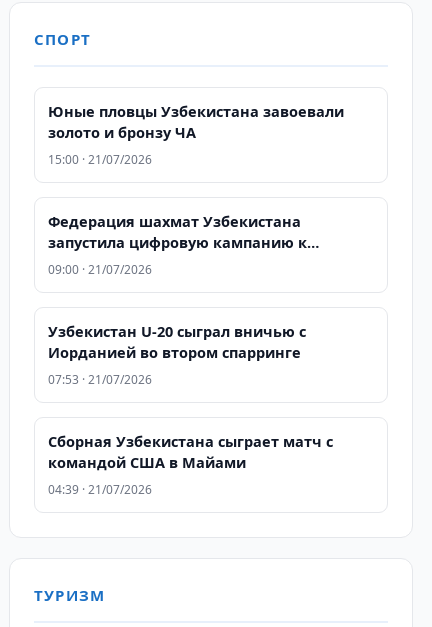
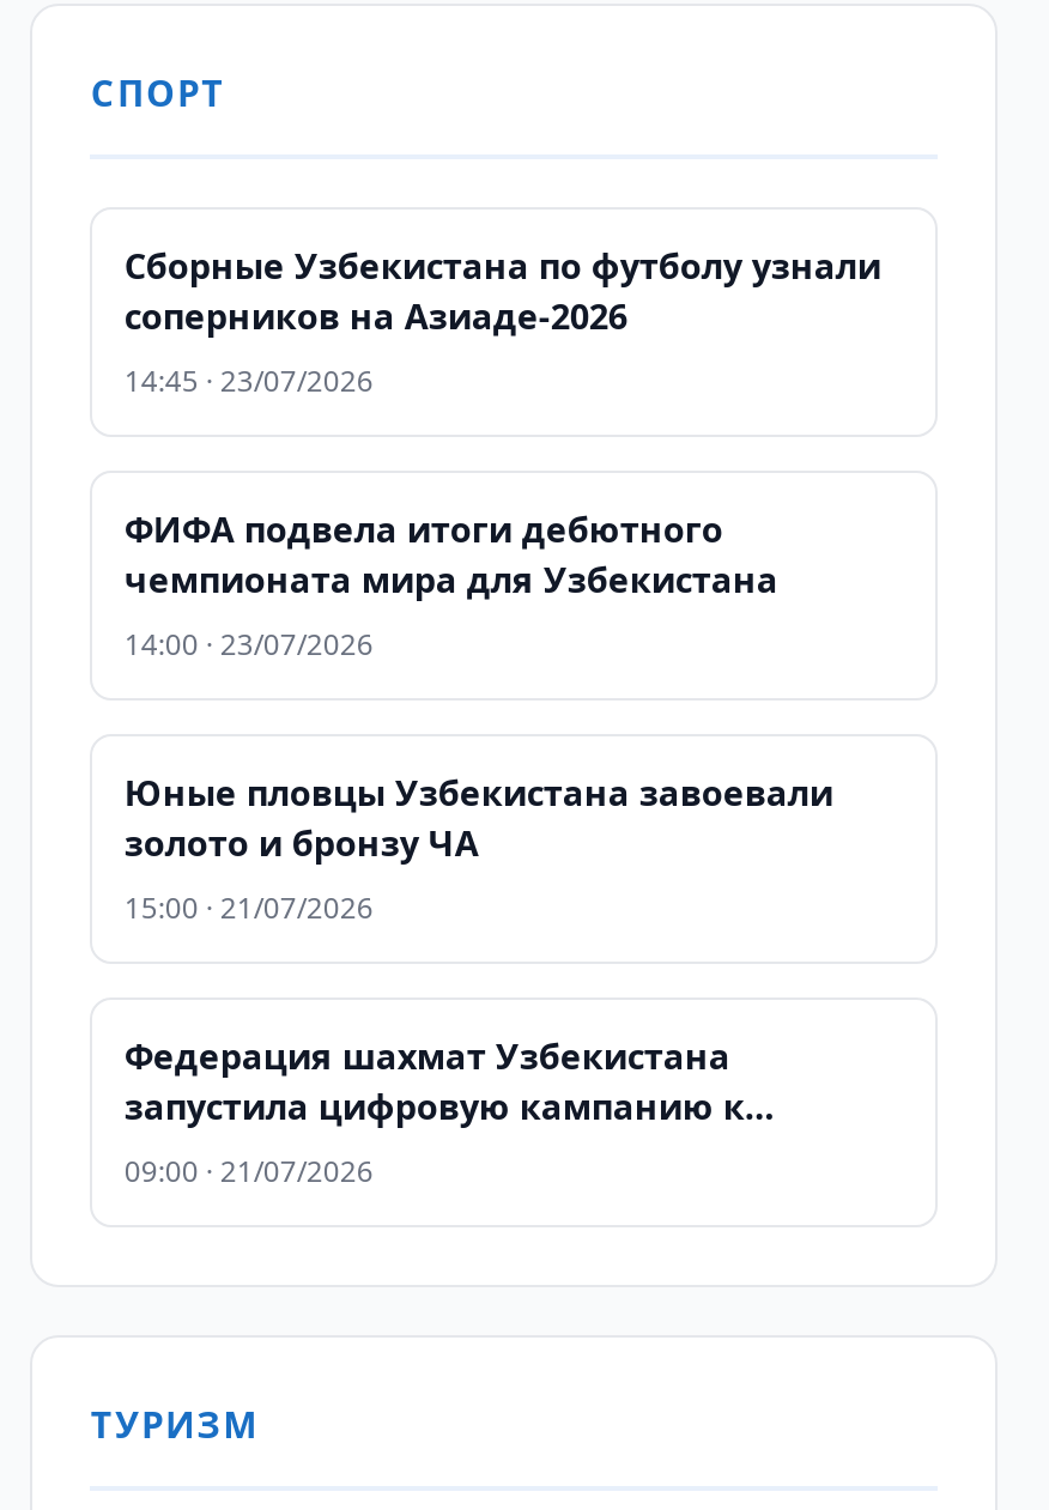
none -> [124,240,881,664] Сборные Узбекистана по футболу узнали | соперников на Азиаде-2026 | 14:45 · 23/07/2026 | ФИФА подвела итоги дебютного | чемпионата мира для Узбекистана | 14:00 · 23/07/2026
moved [48,101,344,252] -> [124,767,833,1129]: Юные пловцы Узбекистана завоевали | золото и бронзу ЧА | 15:00 · 21/07/2026 | Федерация шахмат Узбекистана | запустила цифровую кампанию к
[48,321,333,498] Узбекистан U-20 сыграл вничью с | Иорданией во втором спарринге | 07:53 · 21/07/2026 | Сборная Узбекистана сыграет матч с | командой США в Майами | 04:39 · 21/07/2026 -> none

